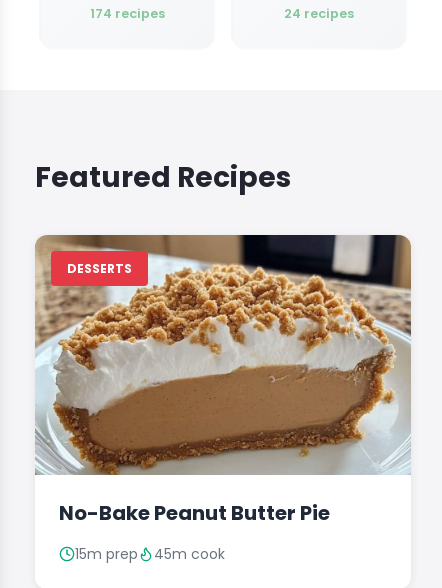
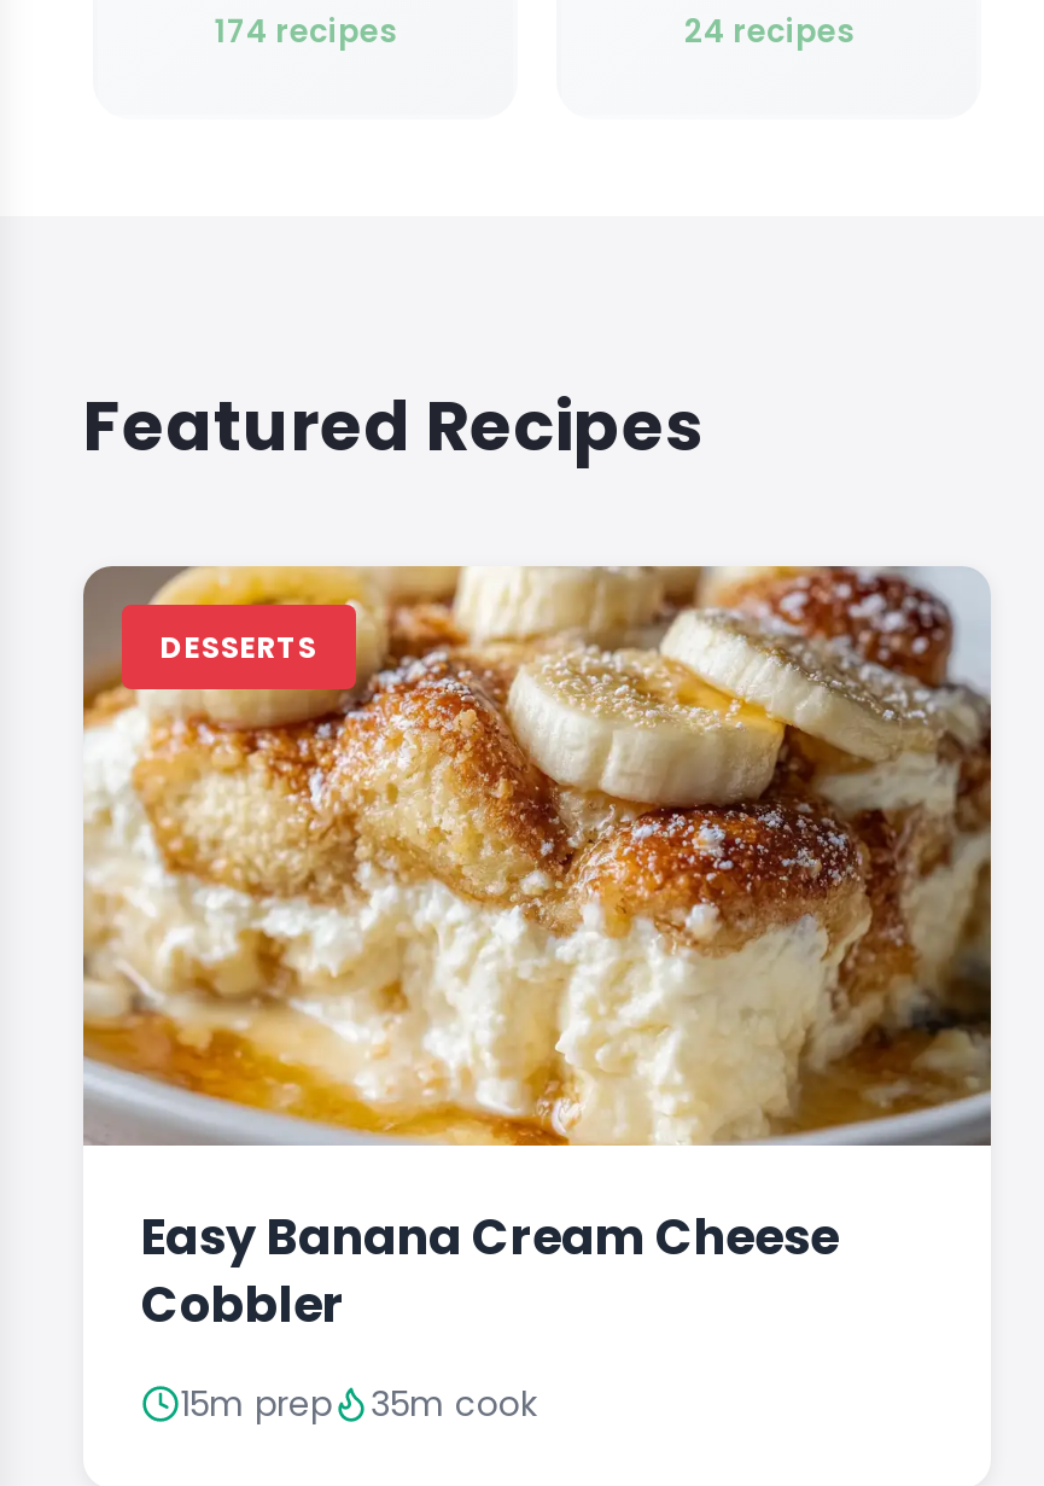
[35,234,411,527] [image] | No-Bake Peanut Butter Pie -> [81,564,991,1339] [image] | Easy Banana Cream Cheese | Cobbler
[75,544,225,564] 15m prep 45m cook -> [180,1380,537,1428] 15m prep 35m cook

